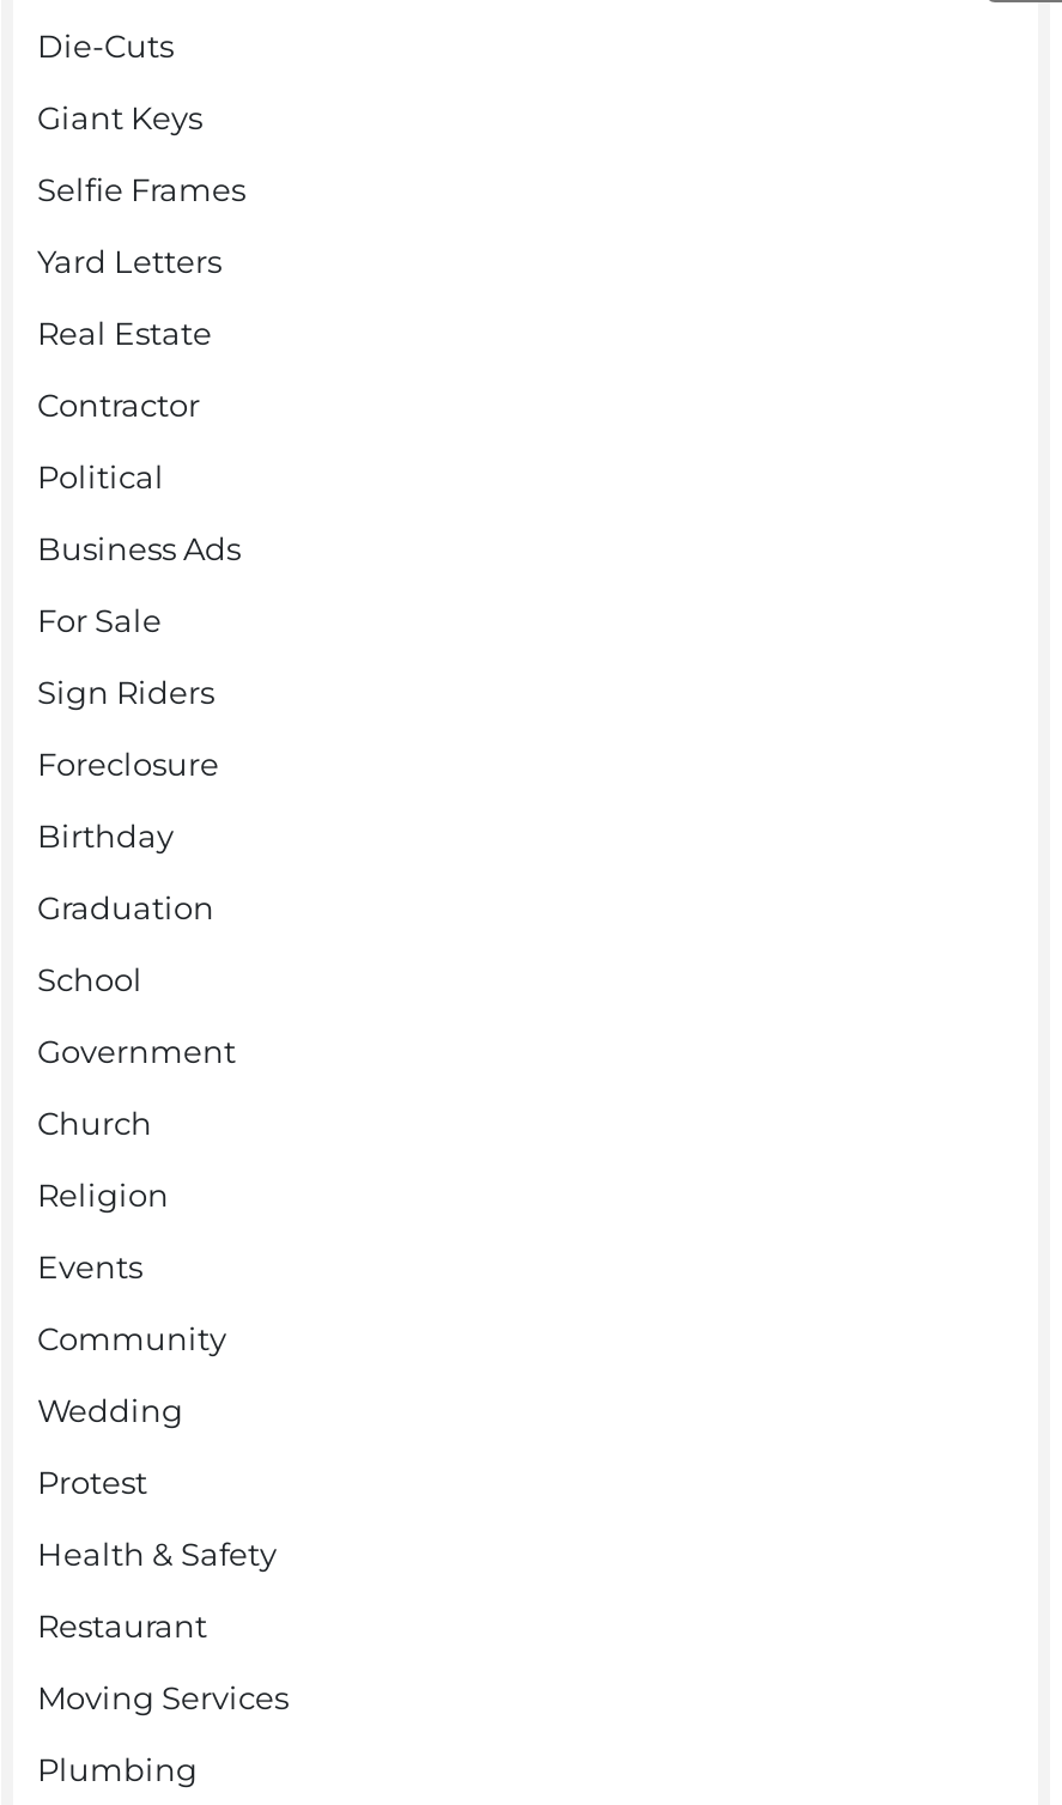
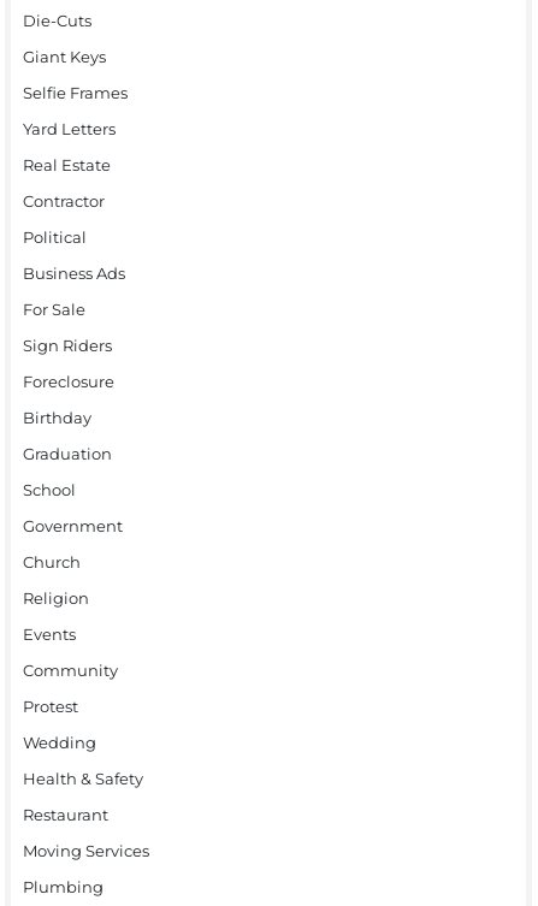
moved [37,1390,183,1428] -> [23,732,96,752]: Wedding
moved [37,1462,147,1500] -> [23,696,78,716]: Protest

